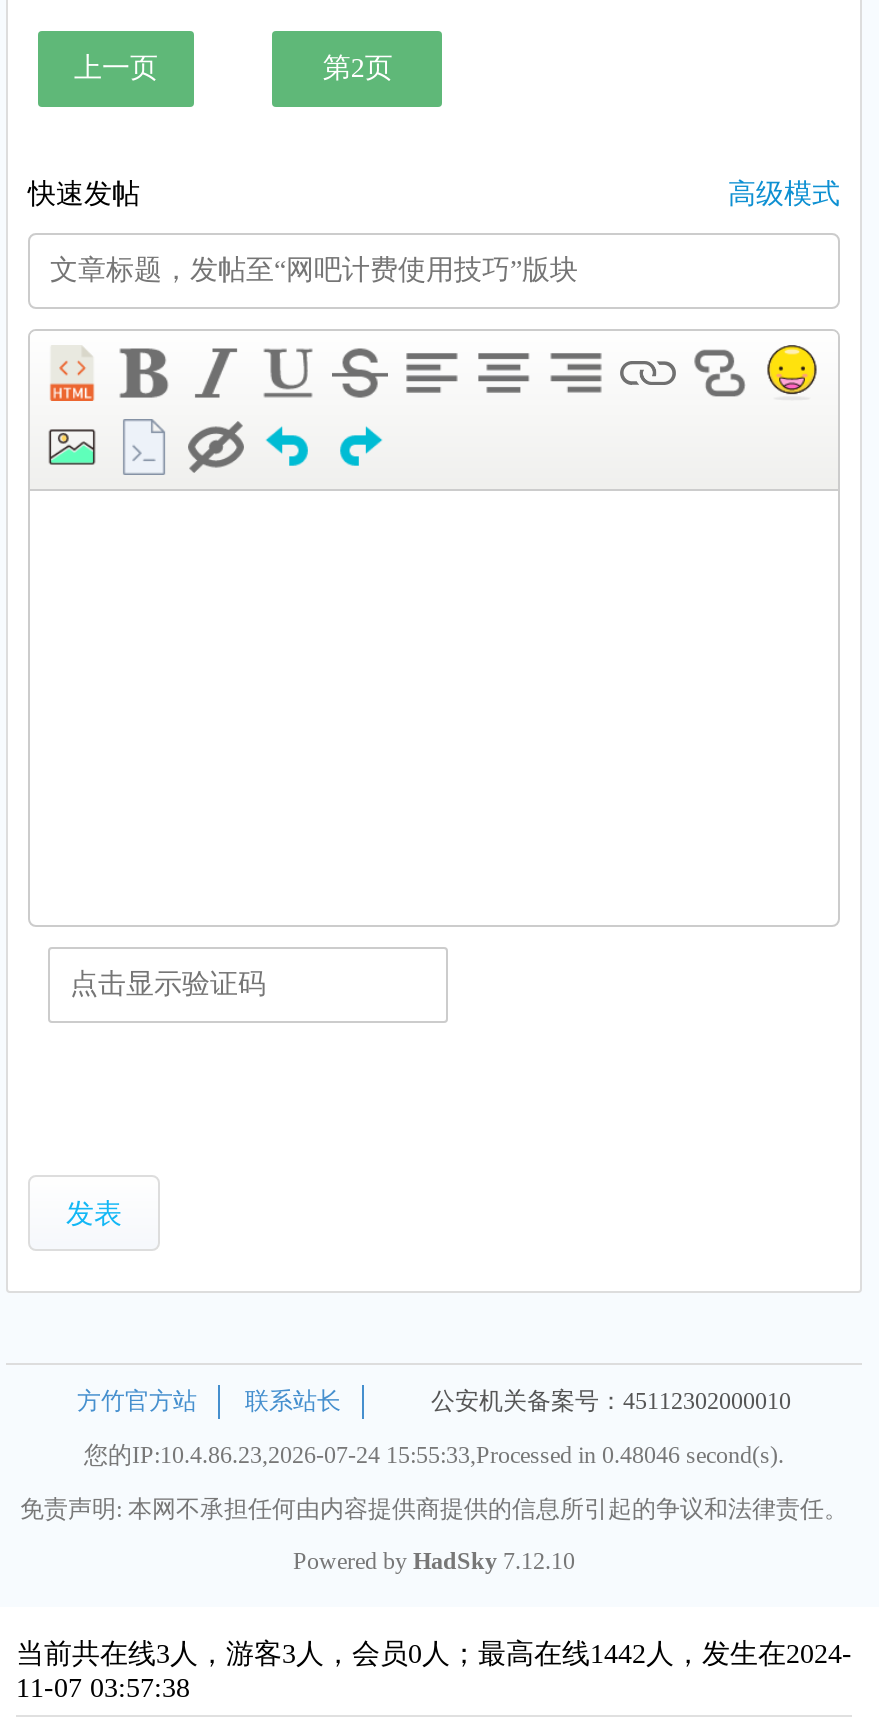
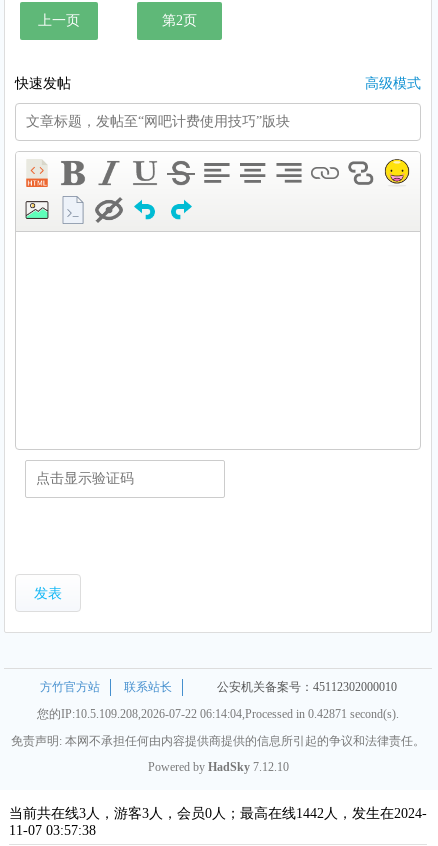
[84,1441,784,1469] 您的IP:10.4.86.23,2026-07-24 15:55:33,Processed in 0.48046 second(s). -> [37,707,399,721] 您的IP:10.5.109.208,2026-07-22 06:14:04,Processed in 0.42871 second(s).

